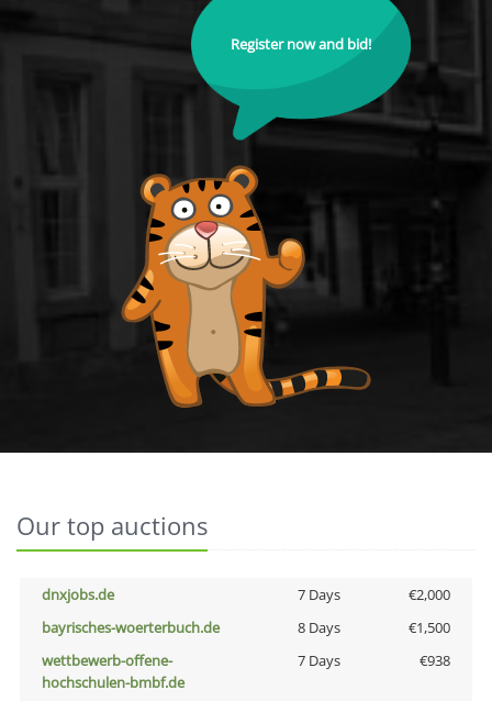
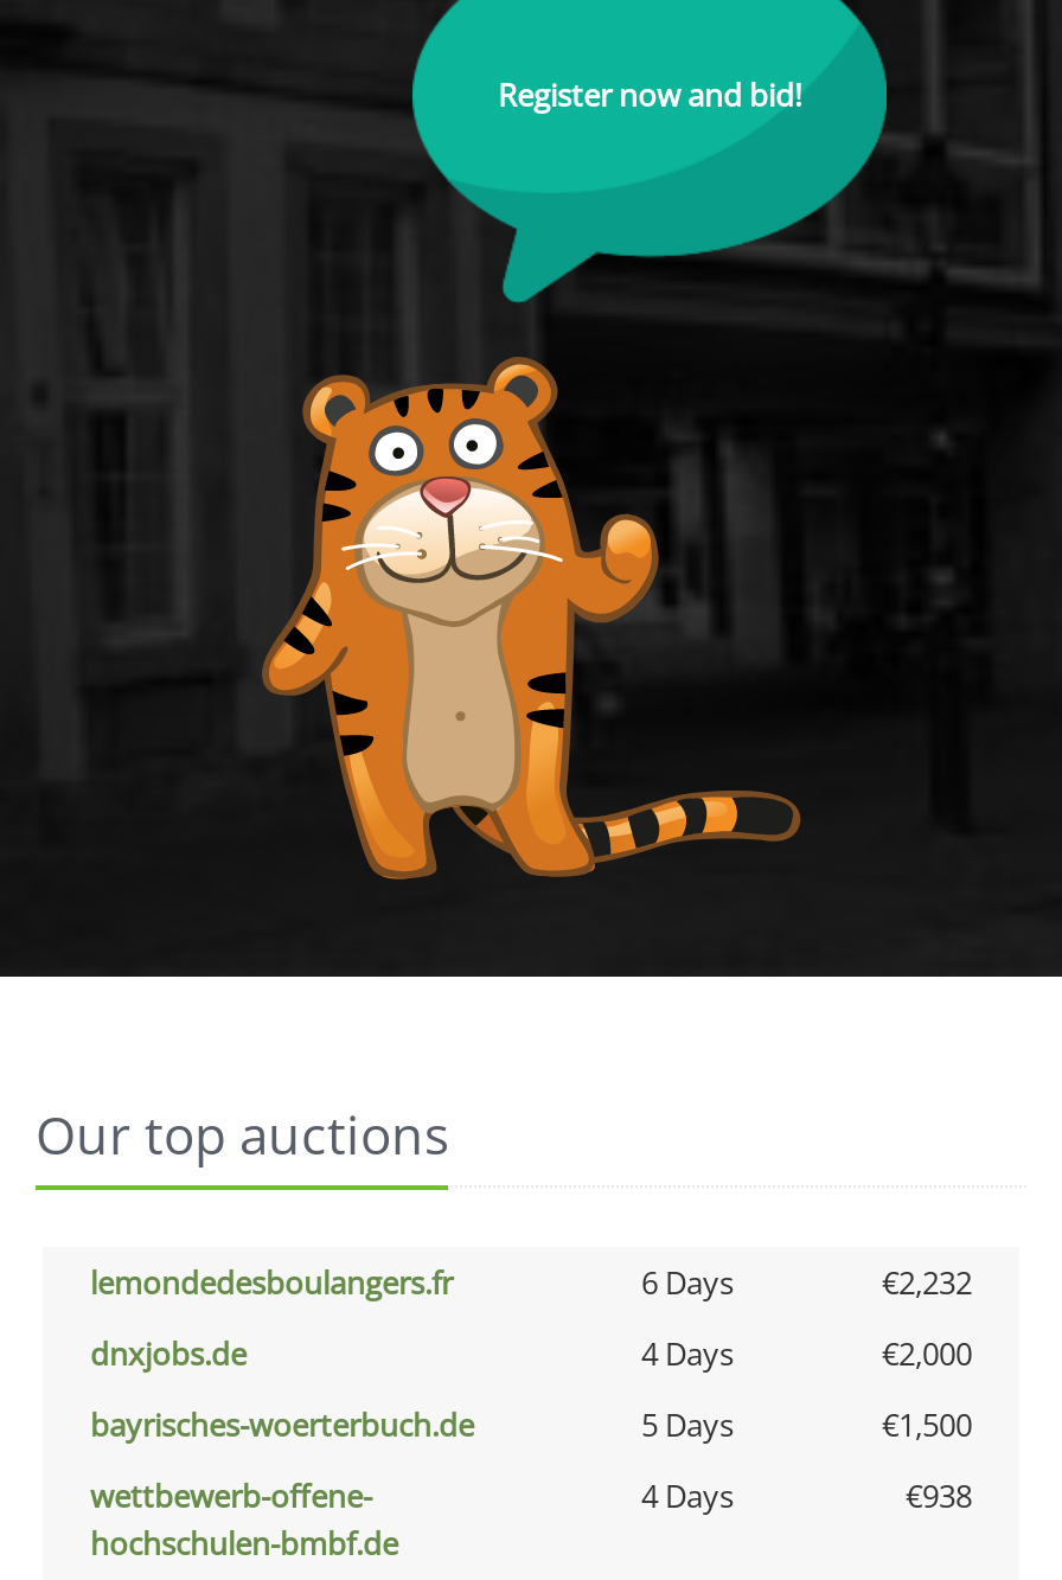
none -> [90,1261,972,1304] lemondedesboulangers.fr | 6 Days | €2,232
[297,585,340,604] 7 Days -> [641,1332,734,1375] 4 Days
[297,617,340,637] 8 Days -> [641,1403,734,1446] 5 Days
[297,650,340,670] 7 Days -> [641,1475,734,1517] 4 Days

